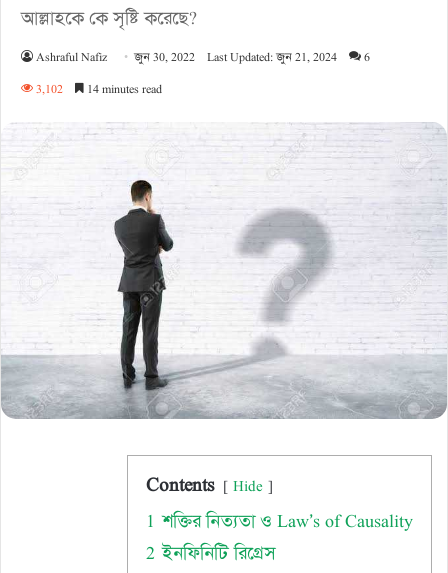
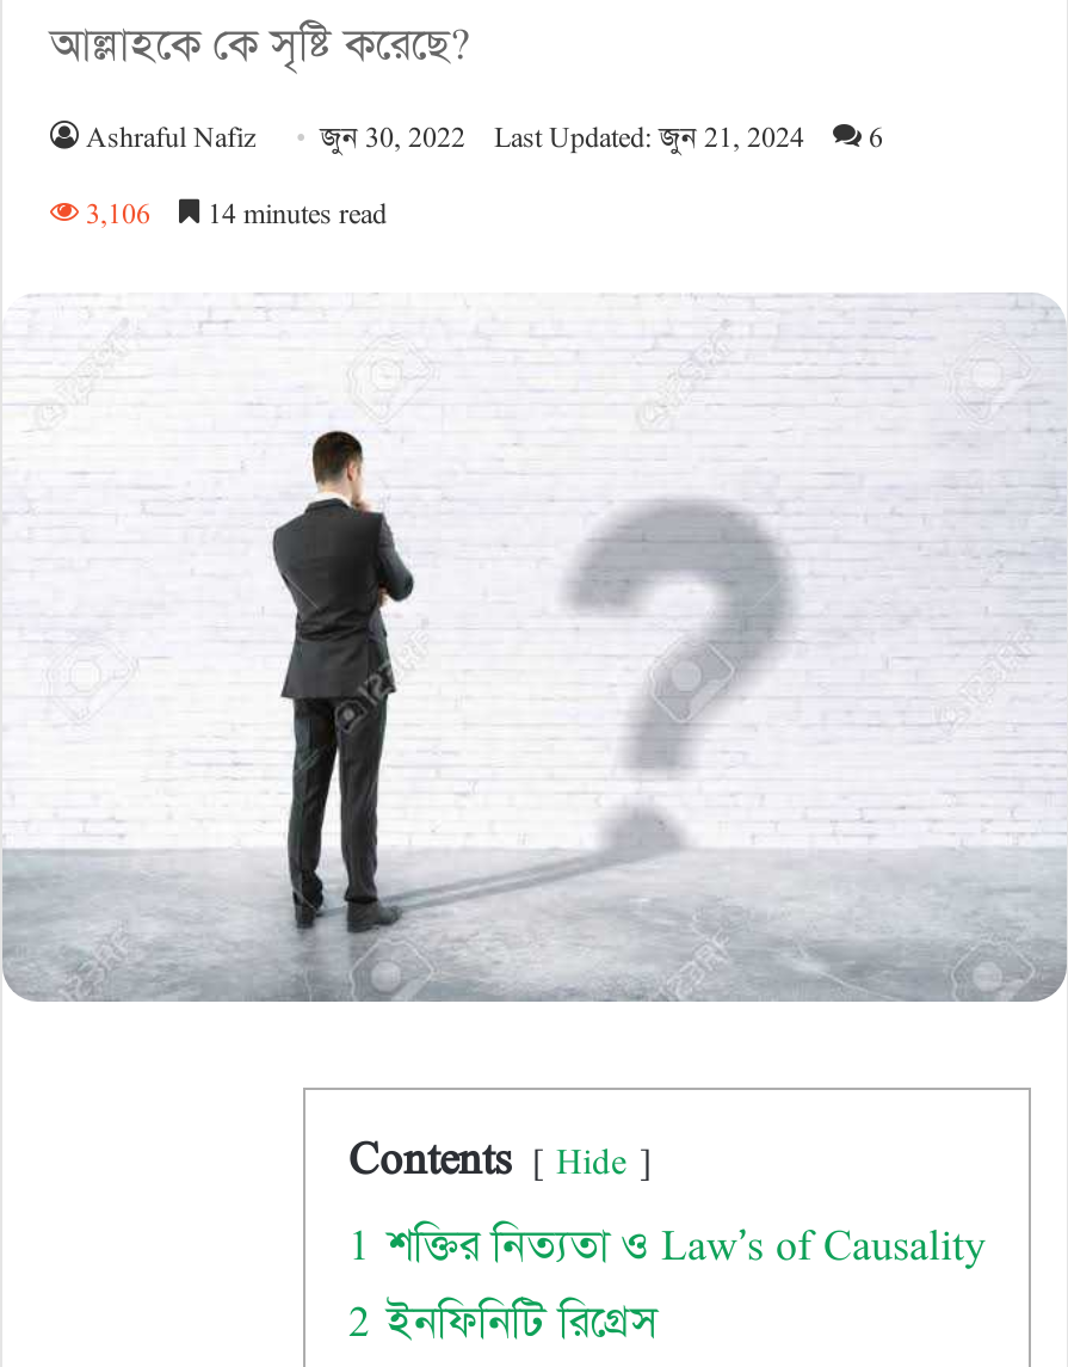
[33,84,162,96] 3,102 14 minutes read -> [79,202,387,230] 3,106 14 minutes read

